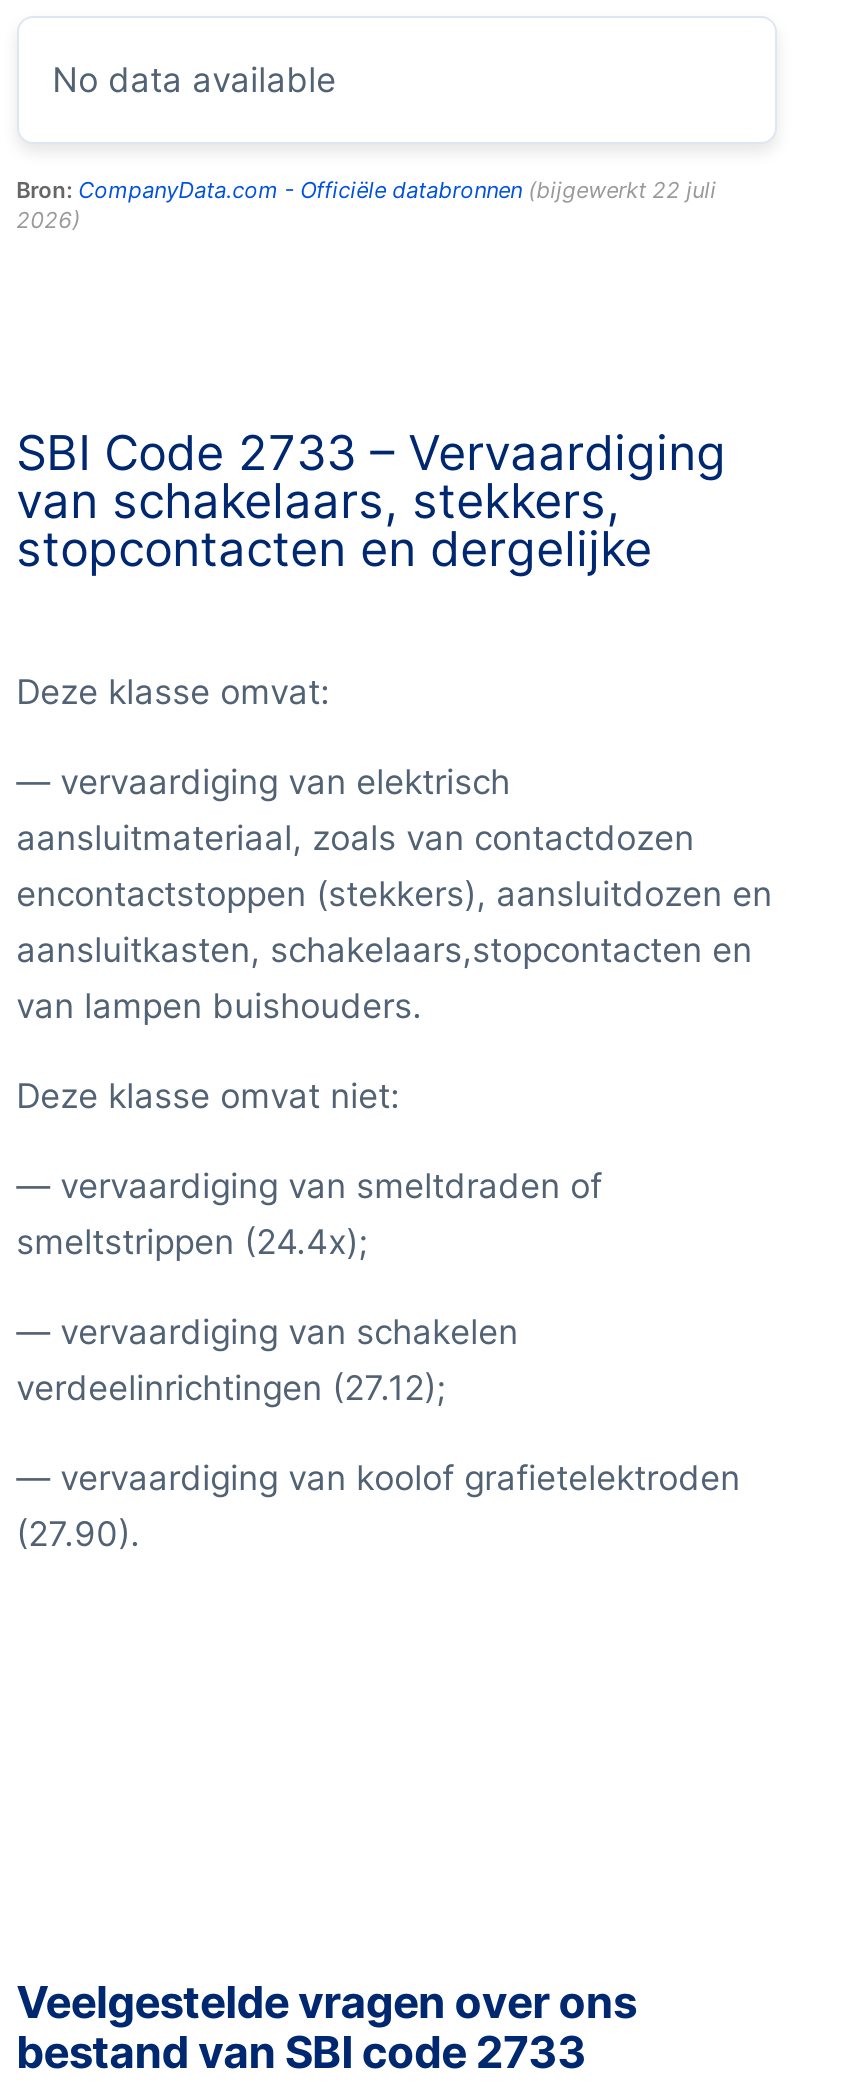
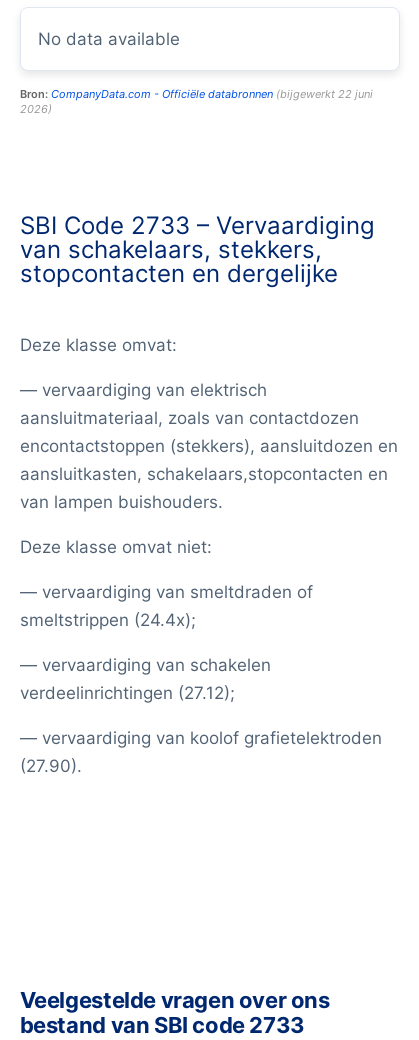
[16,175,716,203] Bron: CompanyData.com - Officiële databronnen (bijgewerkt 22 juli -> [20,87,373,101] Bron: CompanyData.com - Officiële databronnen (bijgewerkt 22 juni

